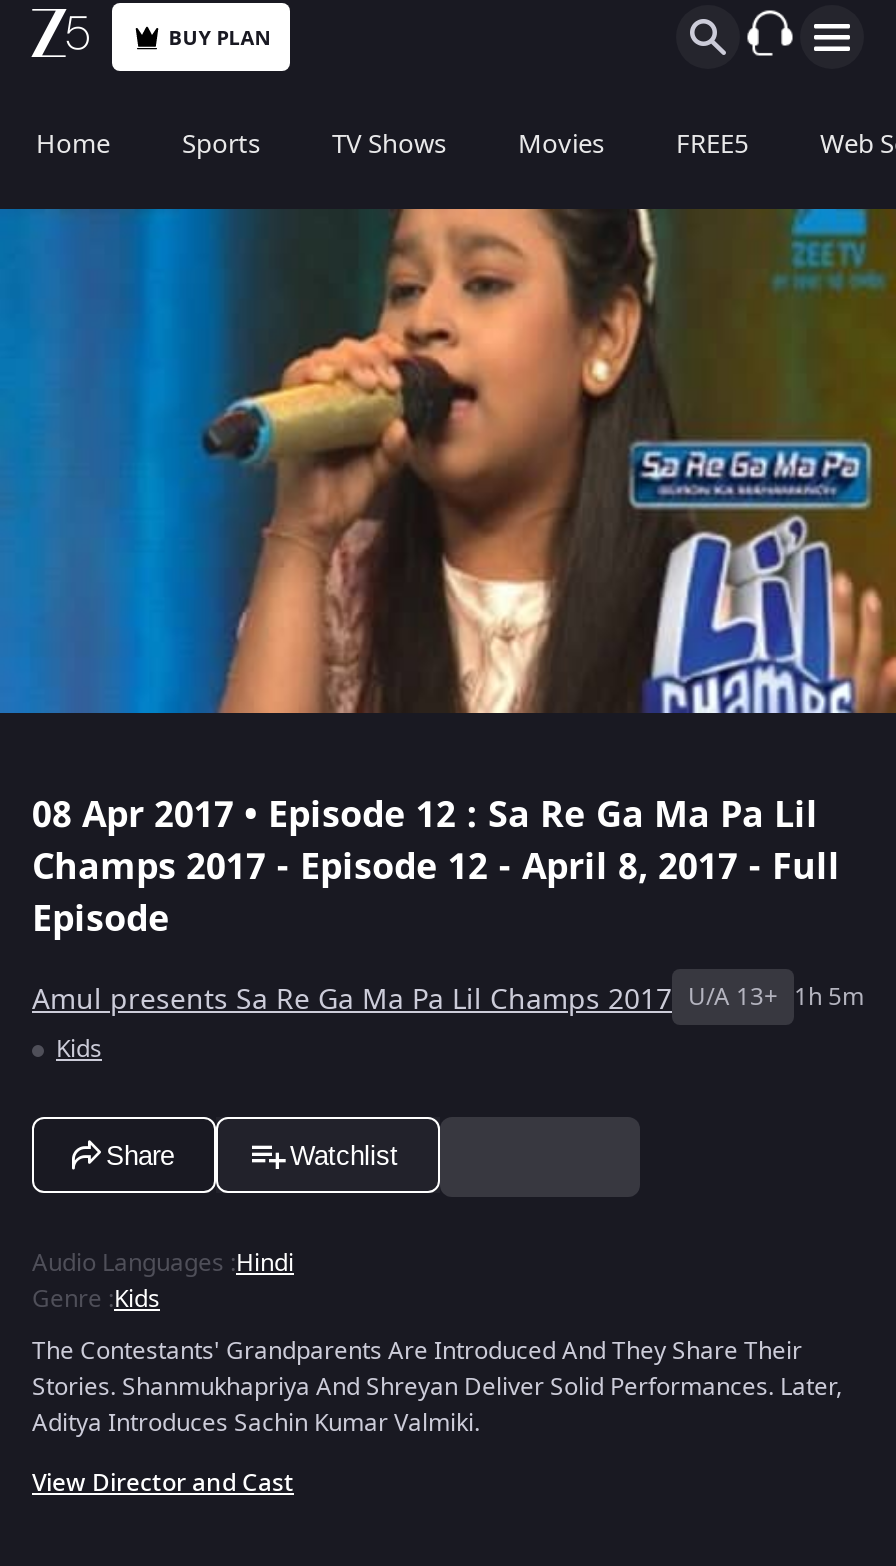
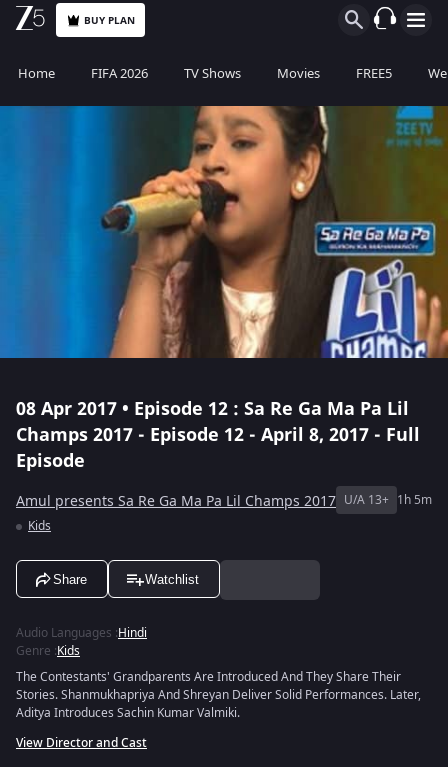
[182,125,260,163] Sports -> [91,64,148,83] FIFA 2026

